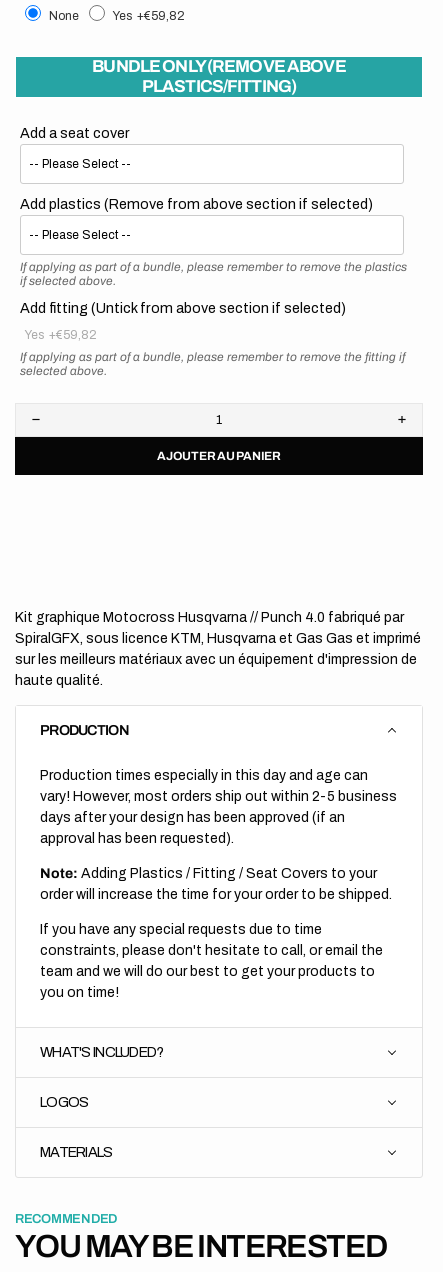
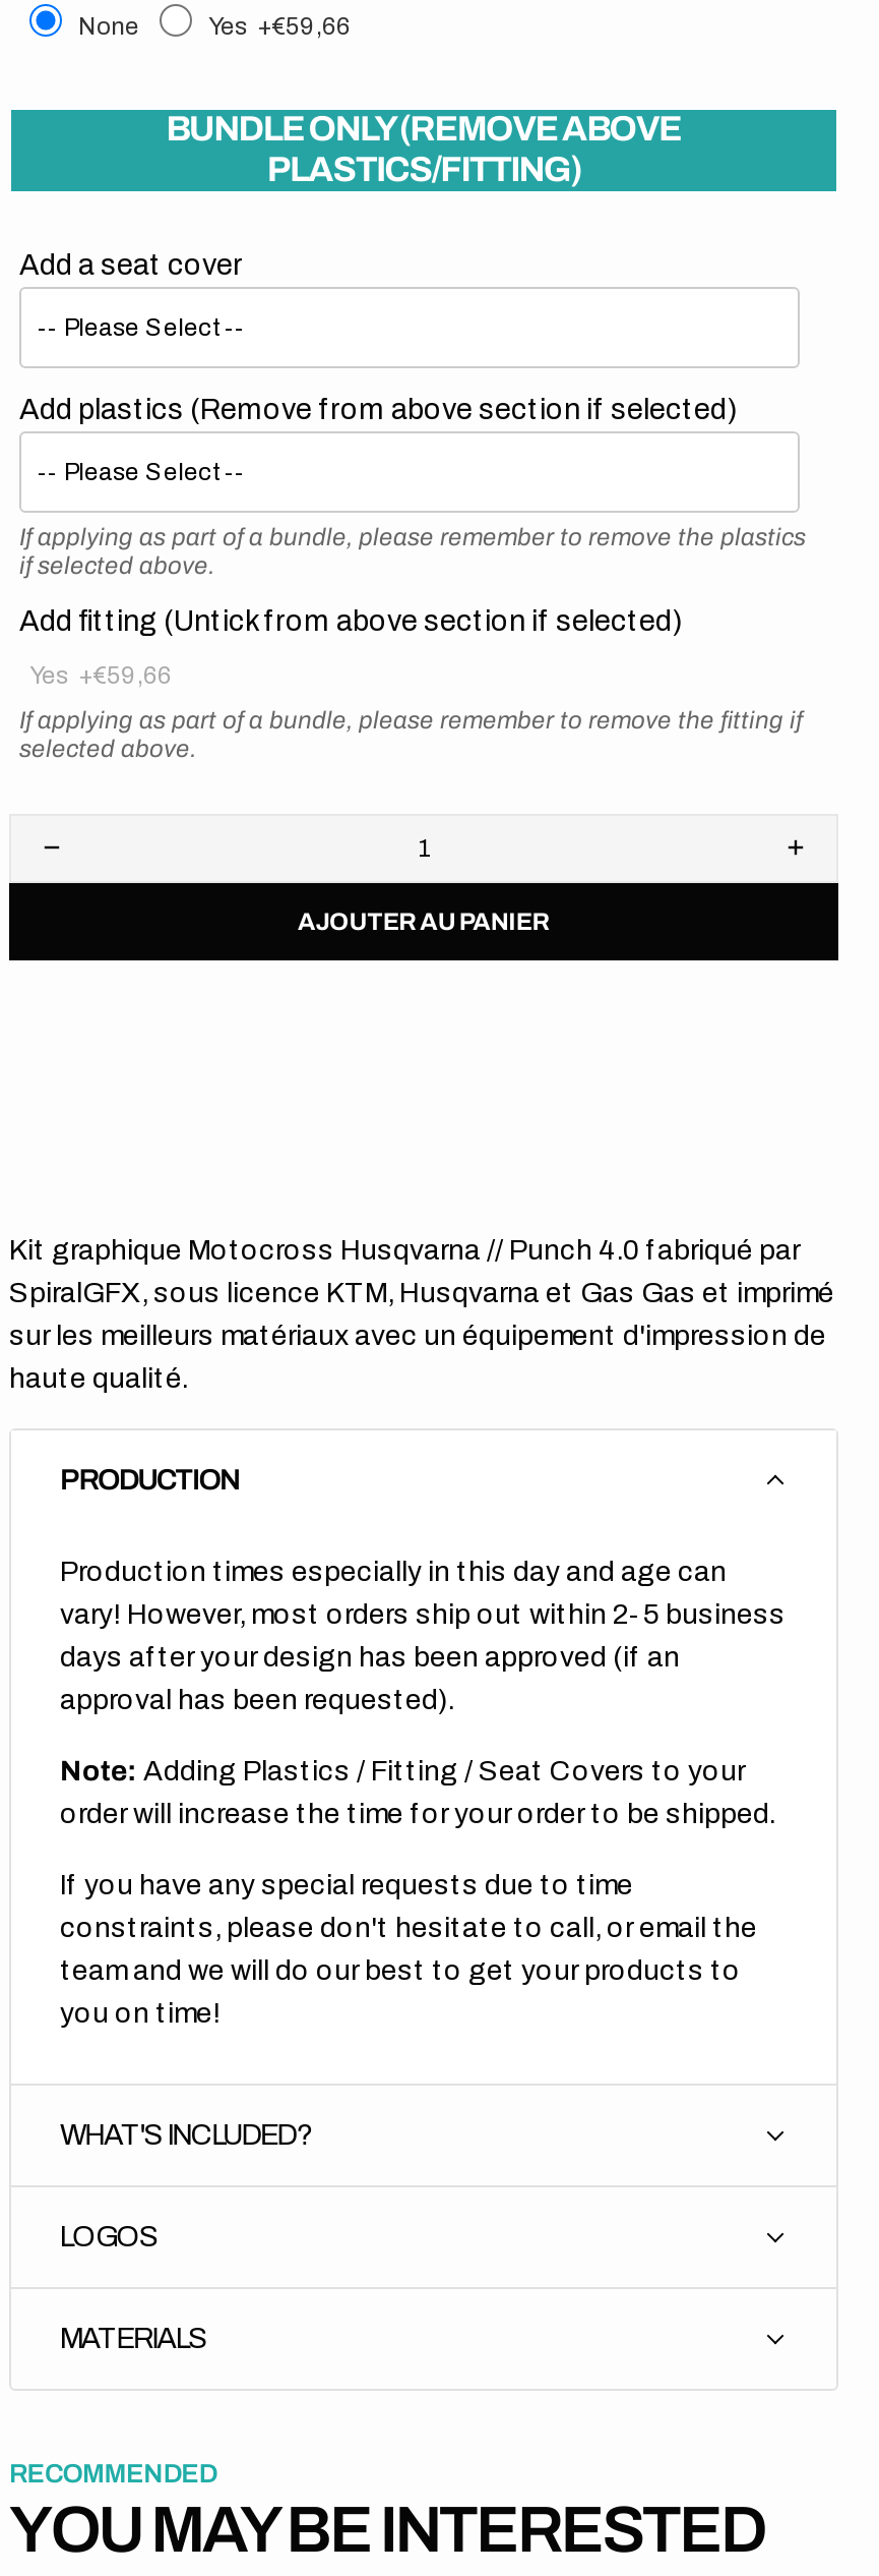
[113,9,185,23] Yes +€59,82 -> [208,12,351,40] Yes +€59,66
[25,328,97,342] Yes +€59,82 -> [29,661,172,689] Yes +€59,66

